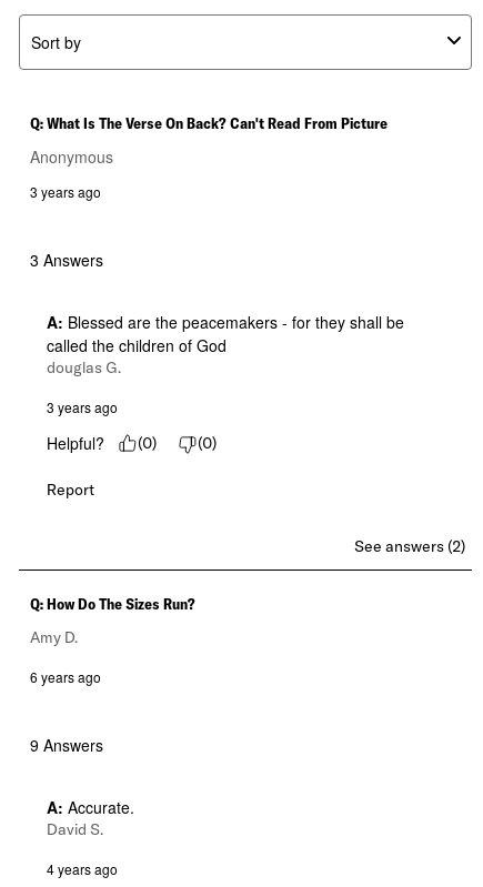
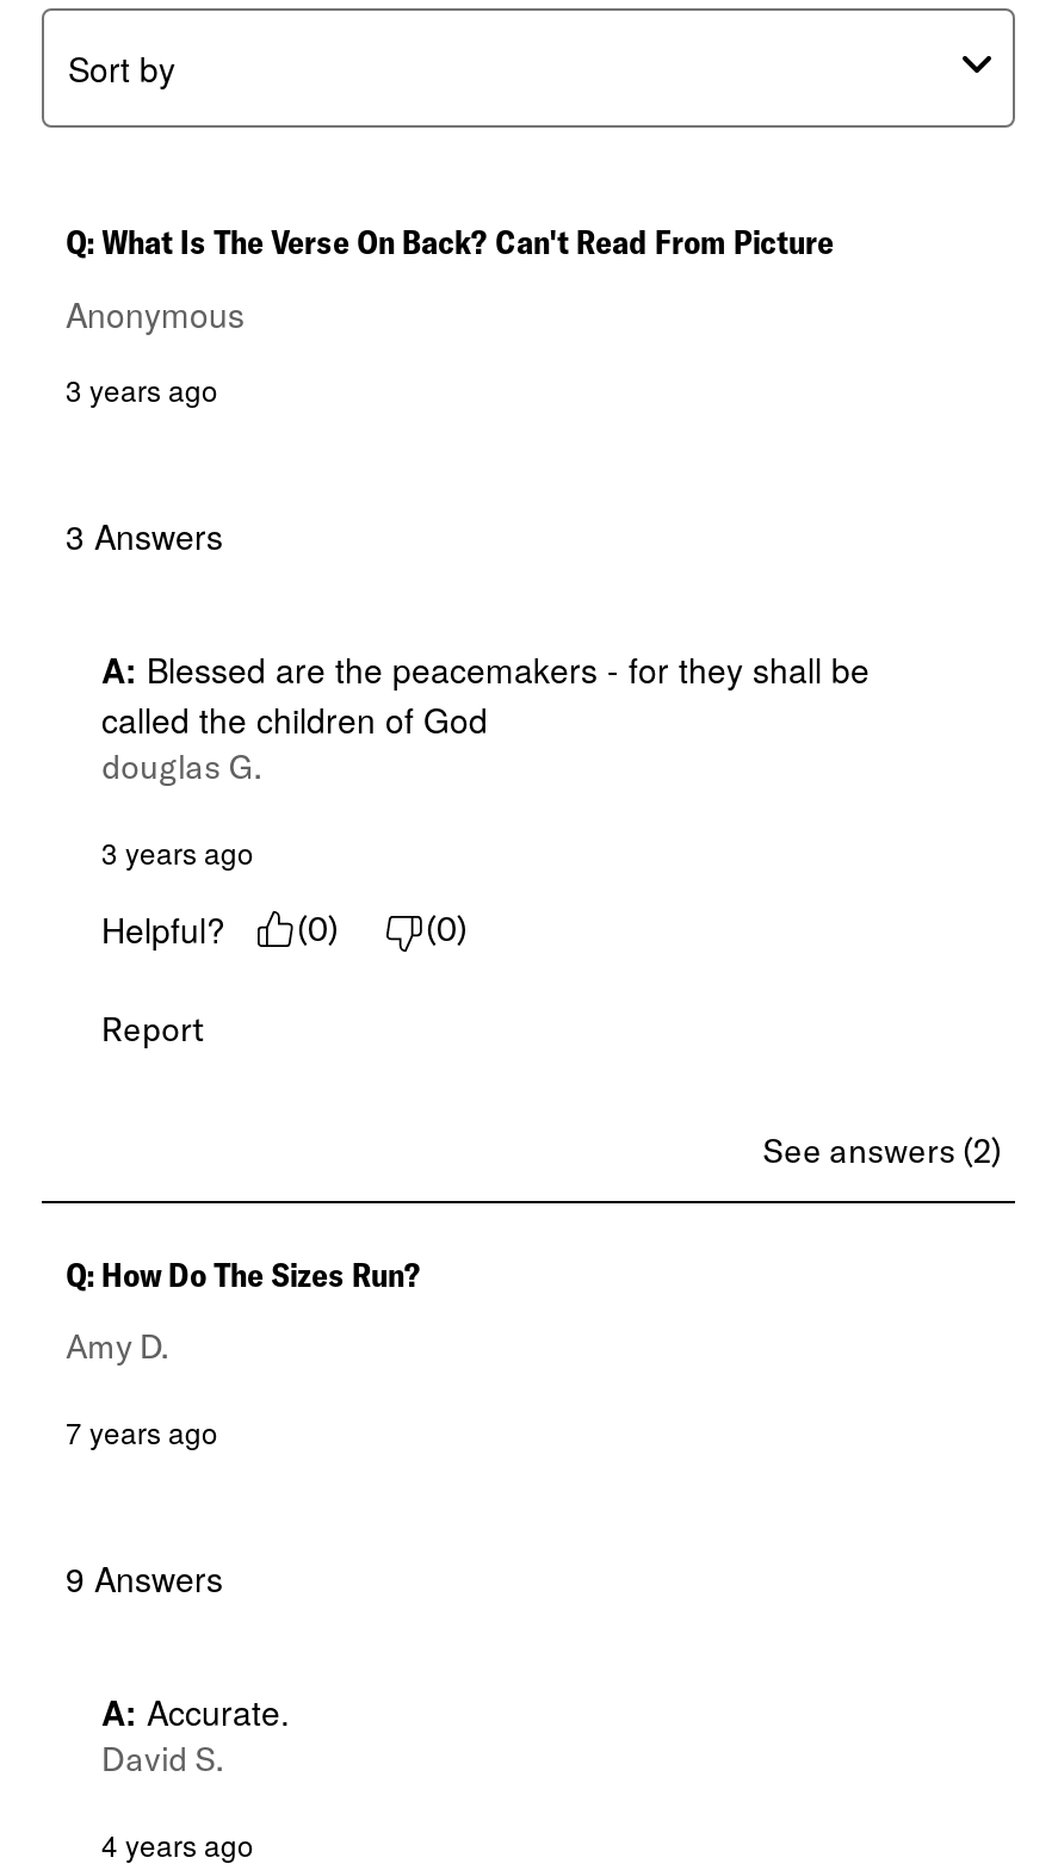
[30,668,101,687] 6 years ago -> [66,1412,218,1453] 7 years ago

